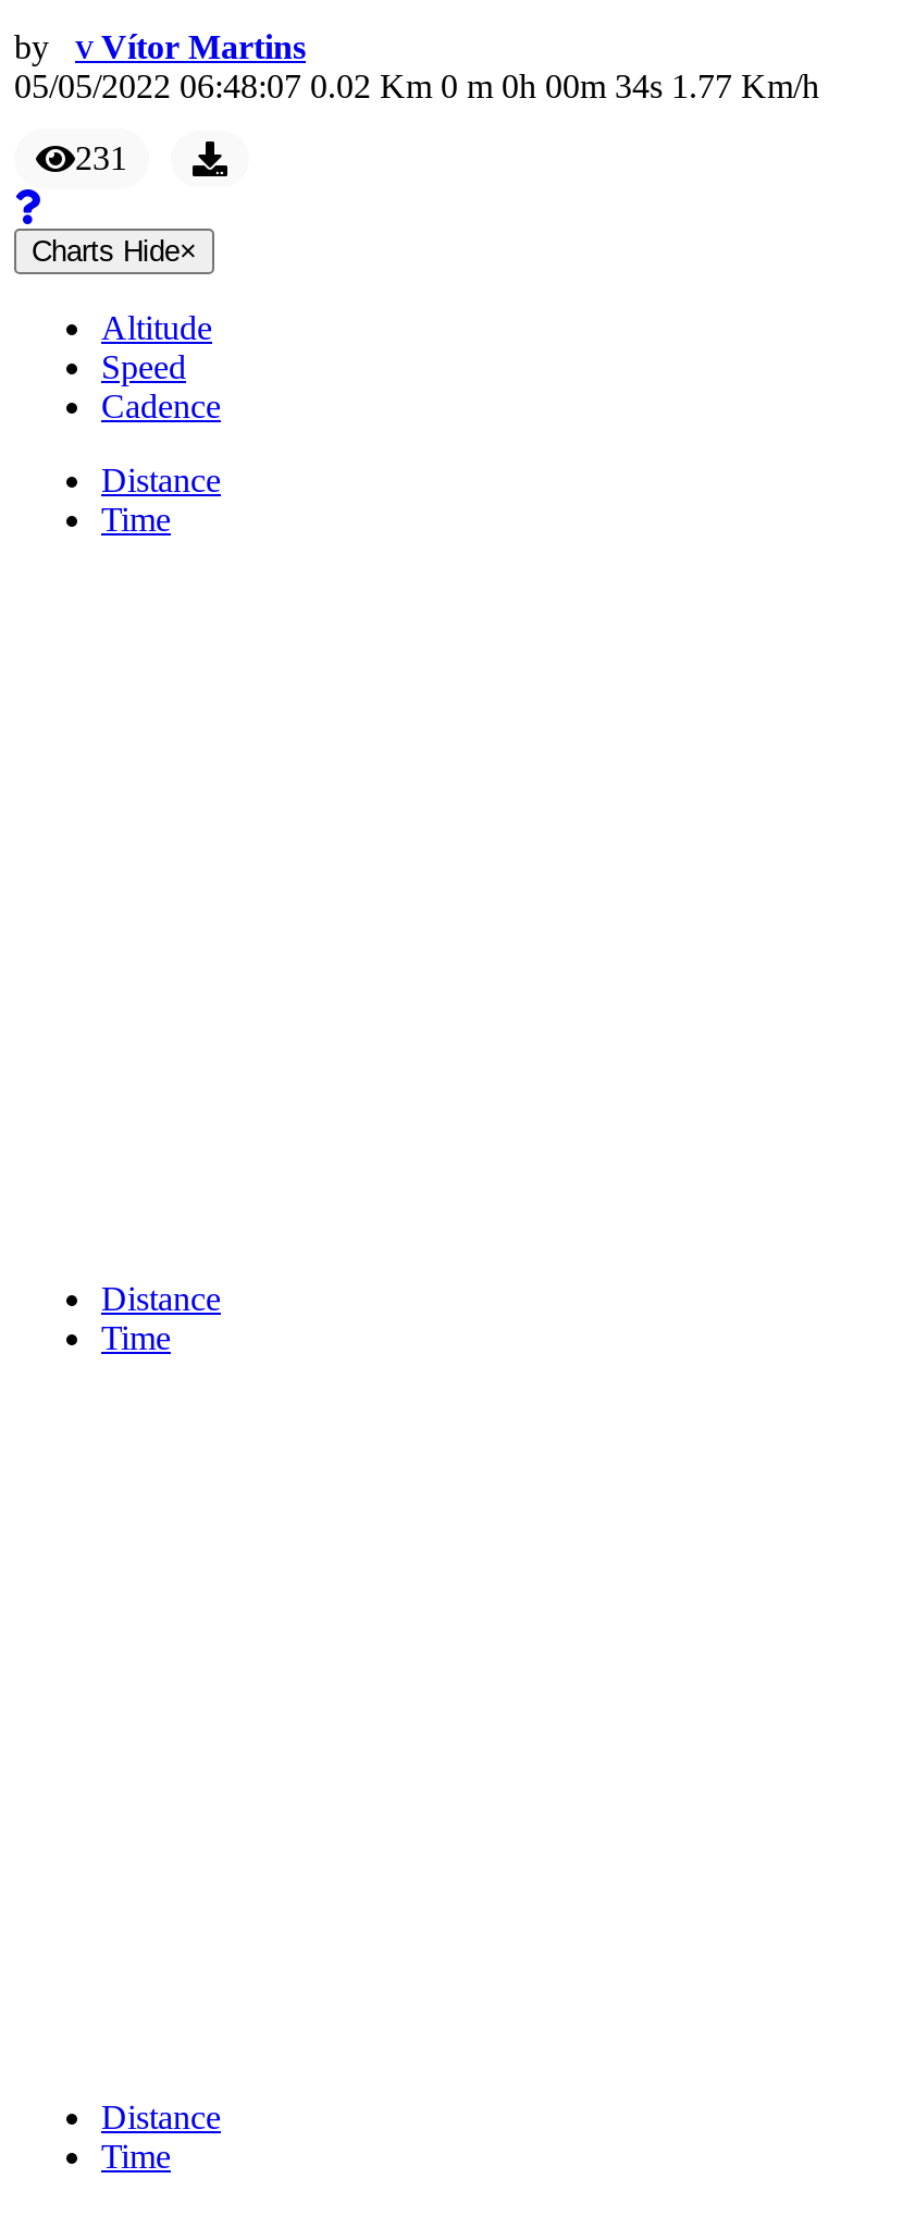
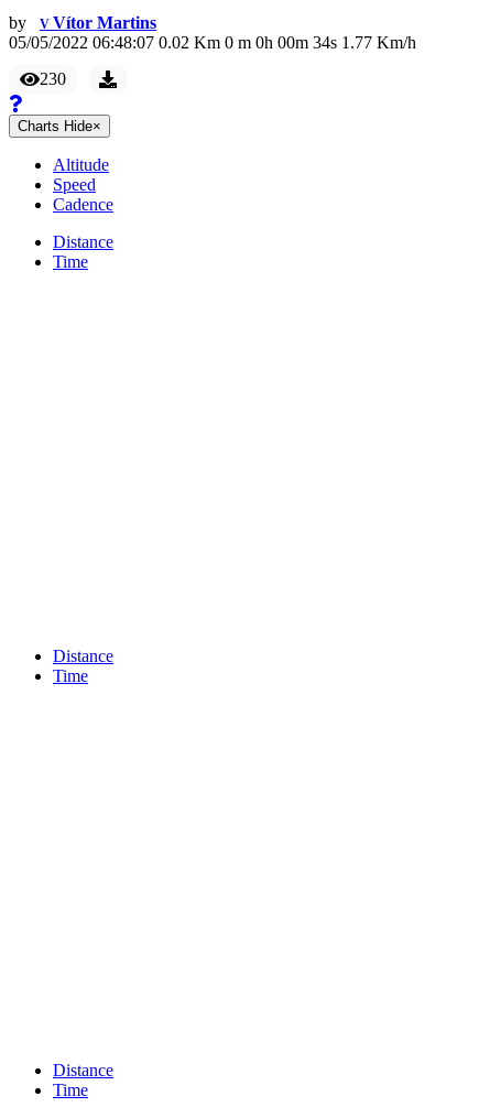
[75,138,127,175] 231 -> [40,69,66,88] 230

